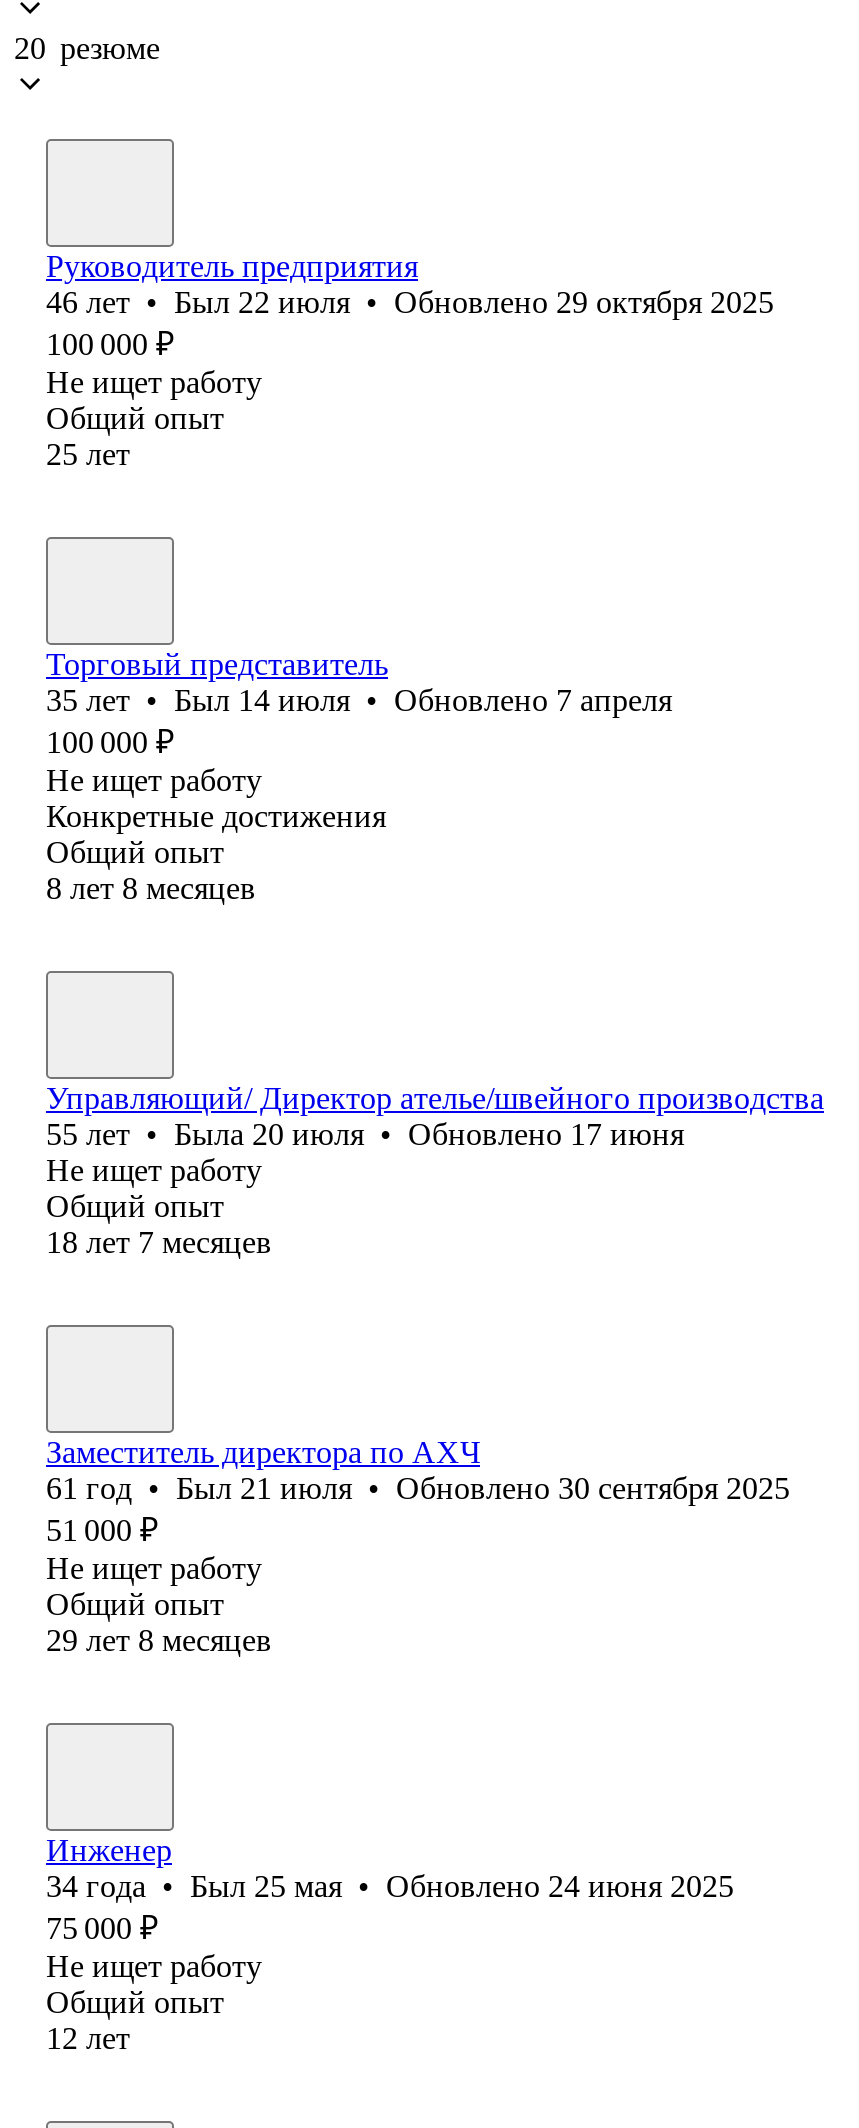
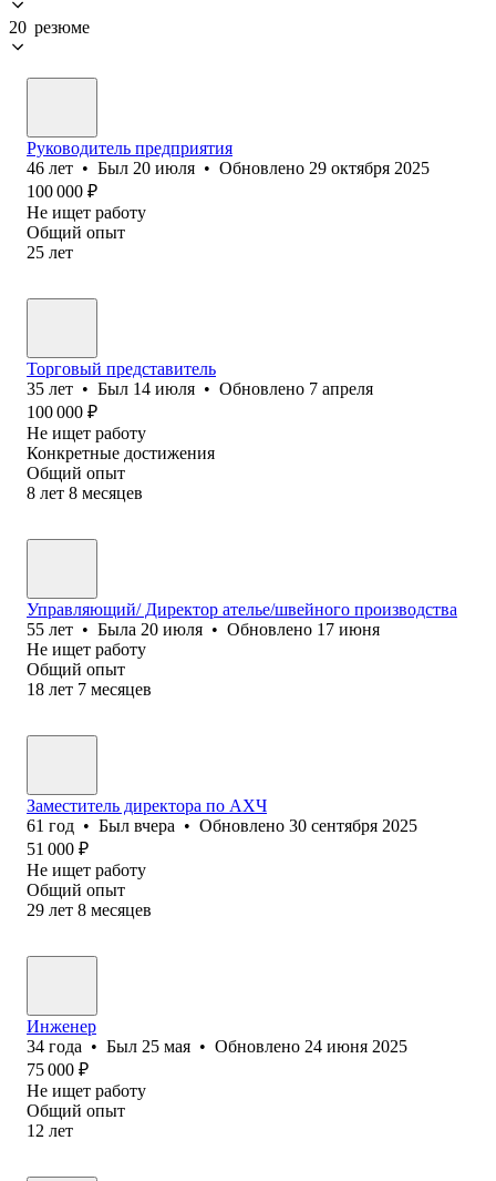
[46,285,774,319] 46 лет • Был 22 июля • Обновлено 29 октября 2025 -> [27,158,430,177] 46 лет • Был 20 июля • Обновлено 29 октября 2025
[46,1471,790,1505] 61 год • Был 21 июля • Обновлено 30 сентября 2025 -> [27,816,417,835] 61 год • Был вчера • Обновлено 30 сентября 2025

